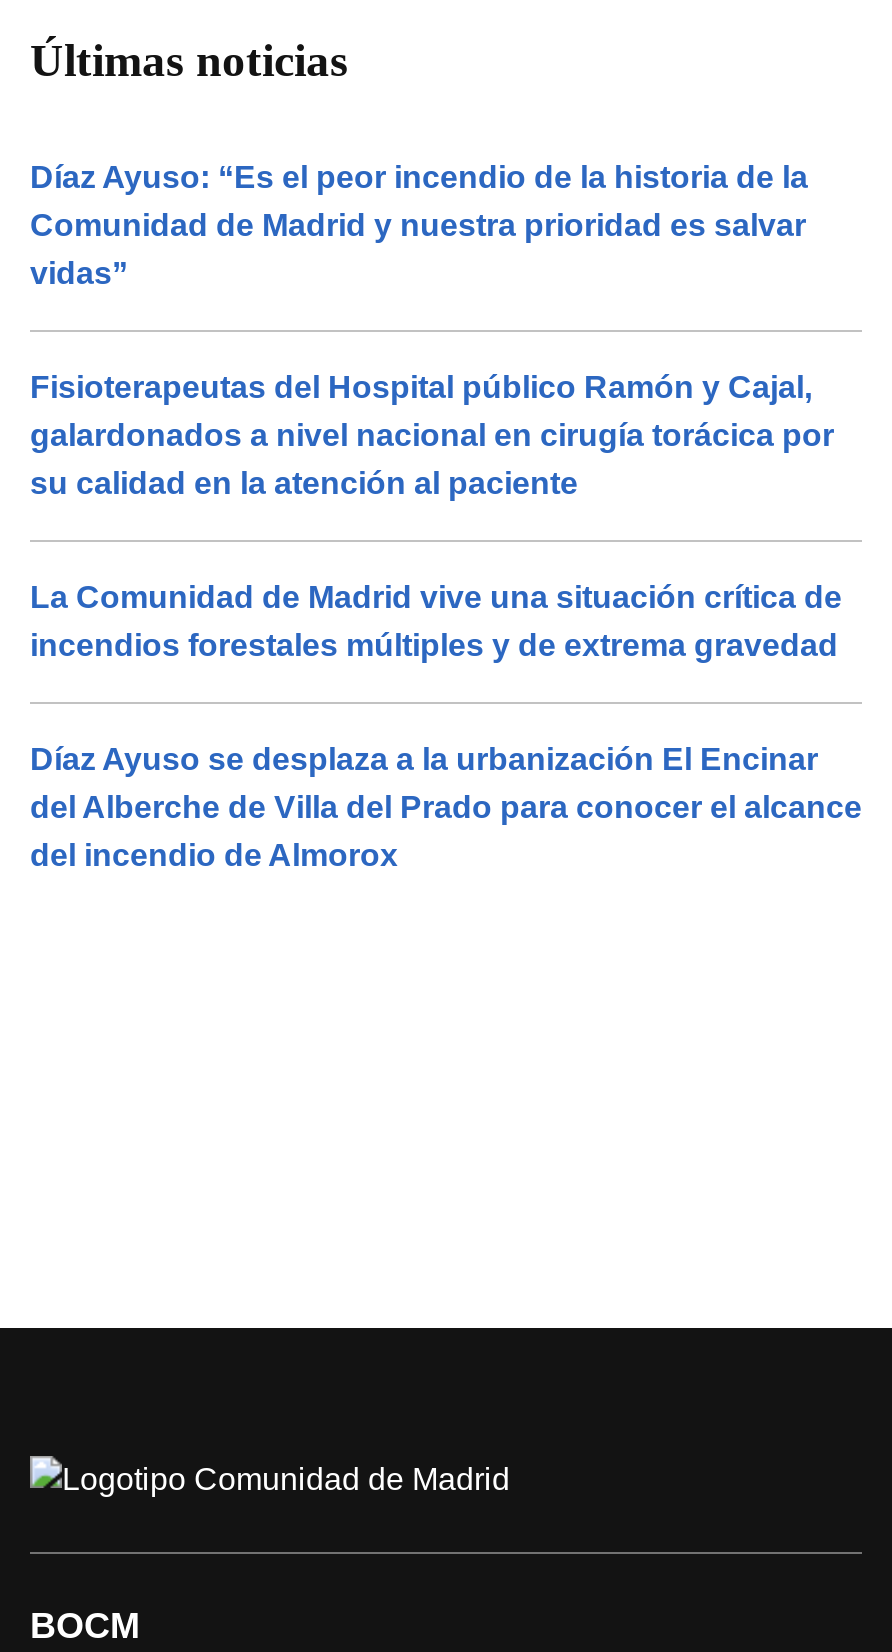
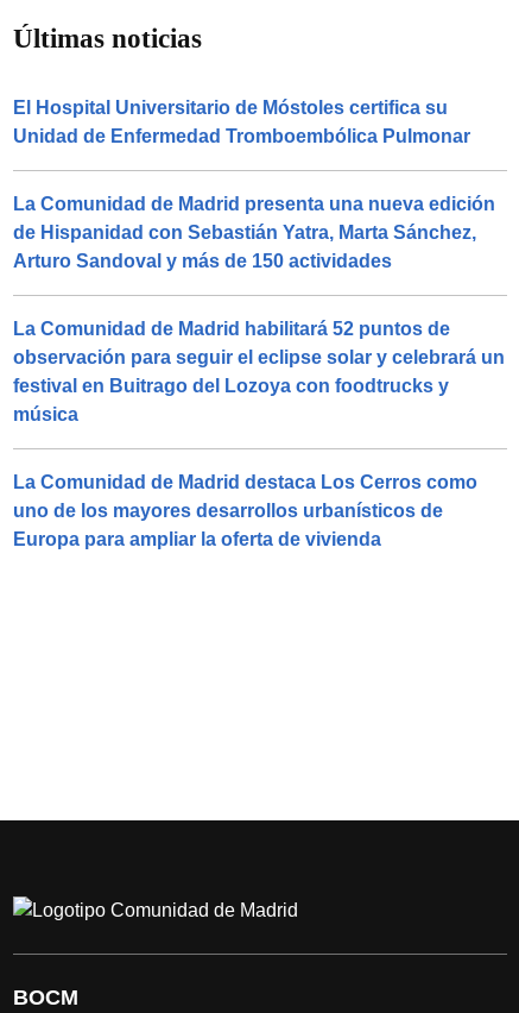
[30,160,808,290] Díaz Ayuso: “Es el peor incendio de la historia de la | Comunidad de Madrid y nuestra prioridad es salvar | vidas” -> [13,97,470,146] El Hospital Universitario de Móstoles certifica su | Unidad de Enfermedad Tromboembólica Pulmonar
[30,370,834,500] Fisioterapeutas del Hospital público Ramón y Cajal, | galardonados a nivel nacional en cirugía torácica por | su calidad en la atención al paciente -> [13,194,495,271] La Comunidad de Madrid presenta una nueva edición | de Hispanidad con Sebastián Yatra, Marta Sánchez, | Arturo Sandoval y más de 150 actividades
[30,580,842,662] La Comunidad de Madrid vive una situación crítica de | incendios forestales múltiples y de extrema gravedad -> [13,319,505,424] La Comunidad de Madrid habilitará 52 puntos de | observación para seguir el eclipse solar y celebrará un | festival en Buitrago del Lozoya con foodtrucks y | música
[30,742,862,872] Díaz Ayuso se desplaza a la urbanización El Encinar | del Alberche de Villa del Prado para conocer el alcance | del incendio de Almorox -> [13,472,477,549] La Comunidad de Madrid destaca Los Cerros como | uno de los mayores desarrollos urbanísticos de | Europa para ampliar la oferta de vivienda

